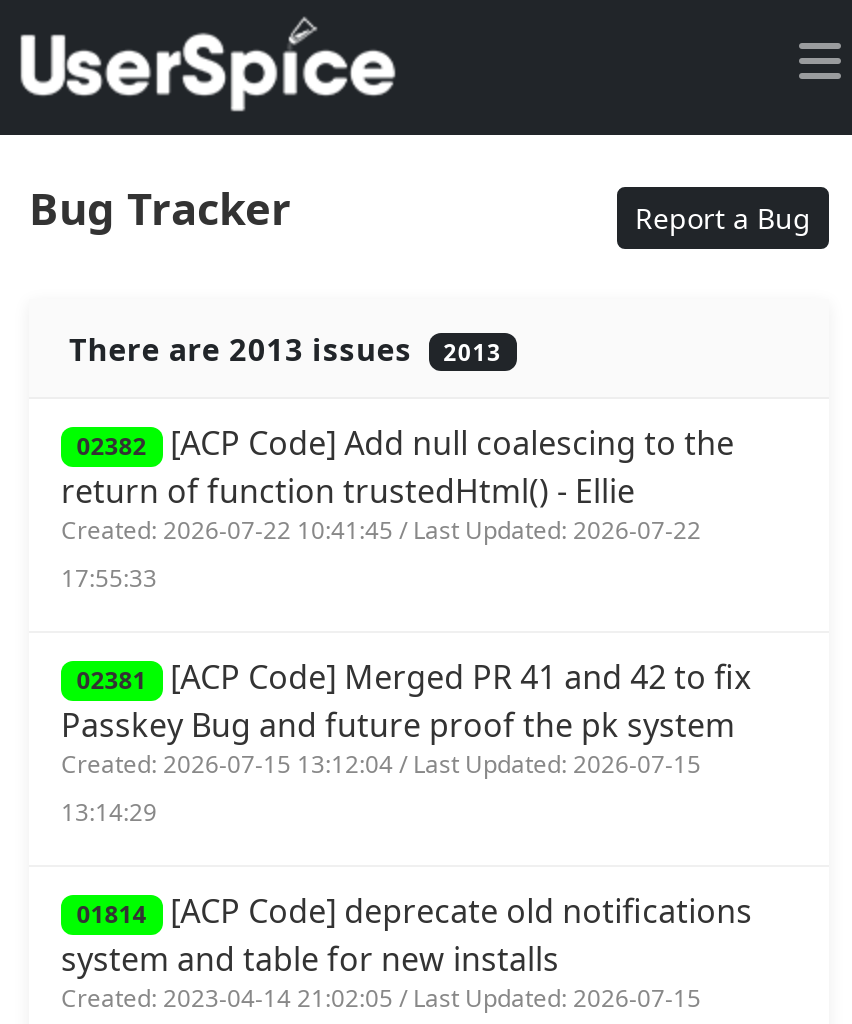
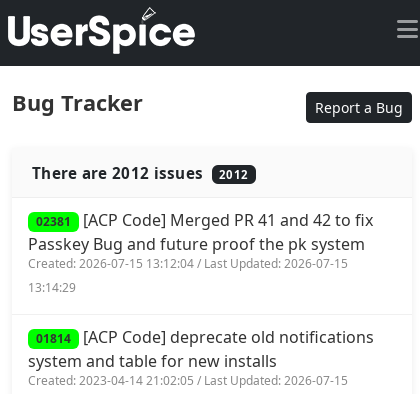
[61,328,734,596] There are 2013 issues | 2013 | 02382 [ACP Code] Add null coalescing to the | return of function trustedHtml() - Ellie | Created: 2026-07-22 10:41:45 / Last Updated: 2026-07-22 | 17:55:33 -> [32,163,248,183] There are 2012 issues | 2012

